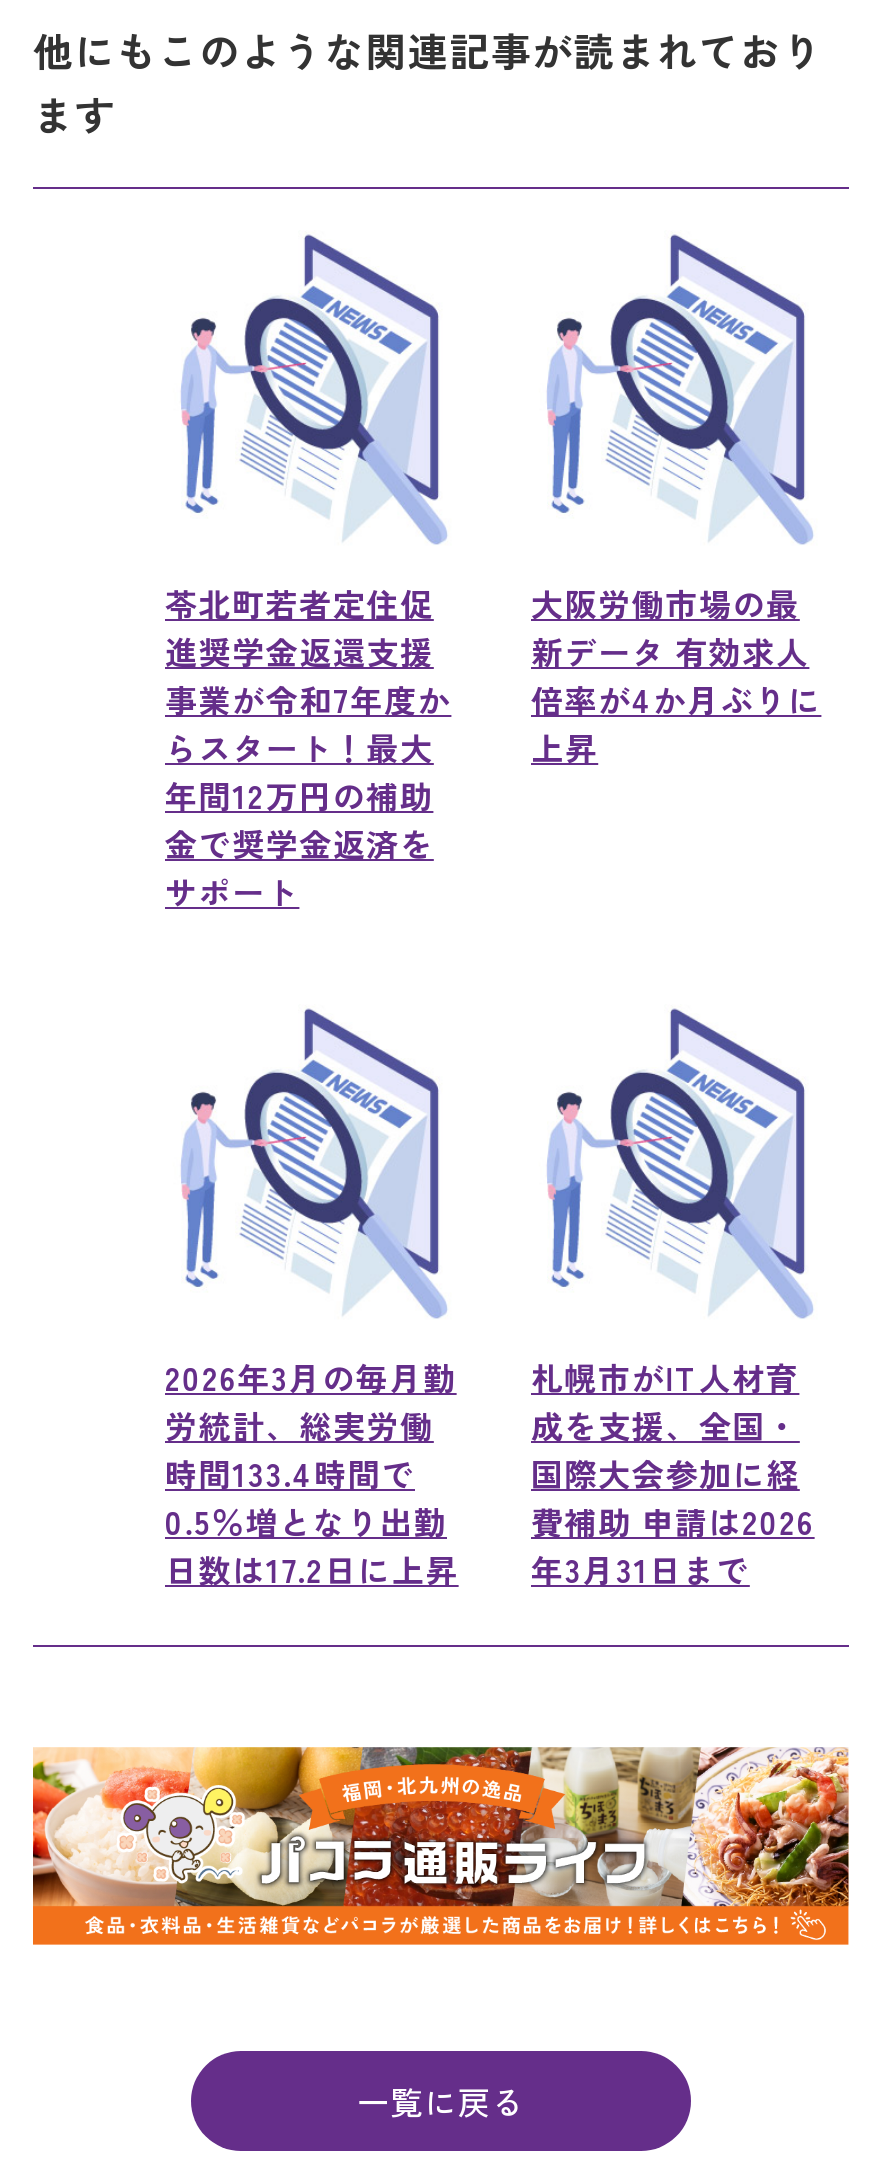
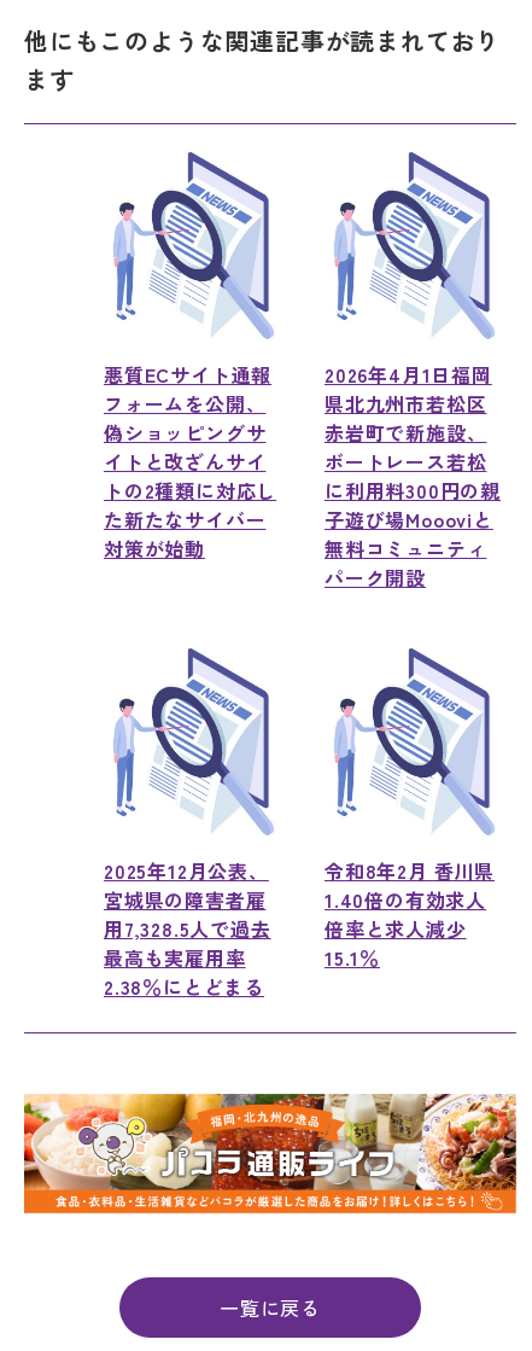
[165,580,451,916] 苓北町若者定住促 | 進奨学金返還支援 | 事業が令和7年度か | らスタート！最大 | 年間12万円の補助 | 金で奨学金返済を | サポート -> [104,360,276,563] 悪質ECサイト通報 | フォームを公開、 | 偽ショッピングサ | イトと改ざんサイ | トの2種類に対応し | た新たなサイバー | 対策が始動
[531,580,821,772] 大阪労働市場の最 | 新データ 有効求人 | 倍率が4か月ぶりに | 上昇 -> [325,360,501,592] 2026年4月1日福岡 | 県北九州市若松区 | 赤岩町で新施設、 | ボートレース若松 | に利用料300円の親 | 子遊び場Moooviと | 無料コミュニティ | パーク開設
[165,1354,459,1594] 2026年3月の毎月勤 | 労統計、総実労働 | 時間133.4時間で | 0.5％増となり出勤 | 日数は17.2日に上昇 -> [104,856,271,1001] 2025年12月公表、 | 宮城県の障害者雇 | 用7,328.5人で過去 | 最高も実雇用率 | 2.38％にとどまる
[531,1354,815,1594] 札幌市がIT人材育 | 成を支援、全国・ | 国際大会参加に経 | 費補助 申請は2026 | 年3月31日まで -> [325,856,495,972] 令和8年2月 香川県 | 1.40倍の有効求人 | 倍率と求人減少 | 15.1％

